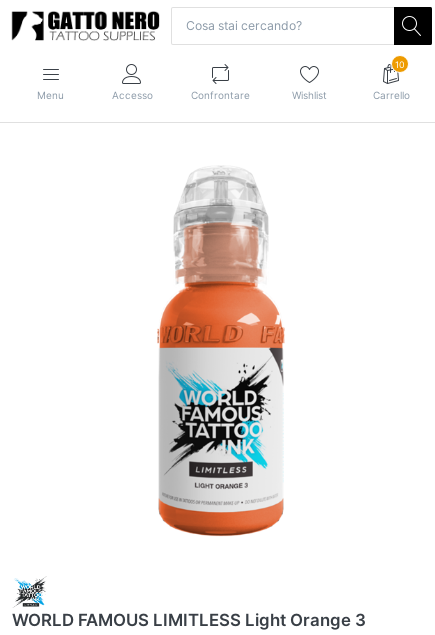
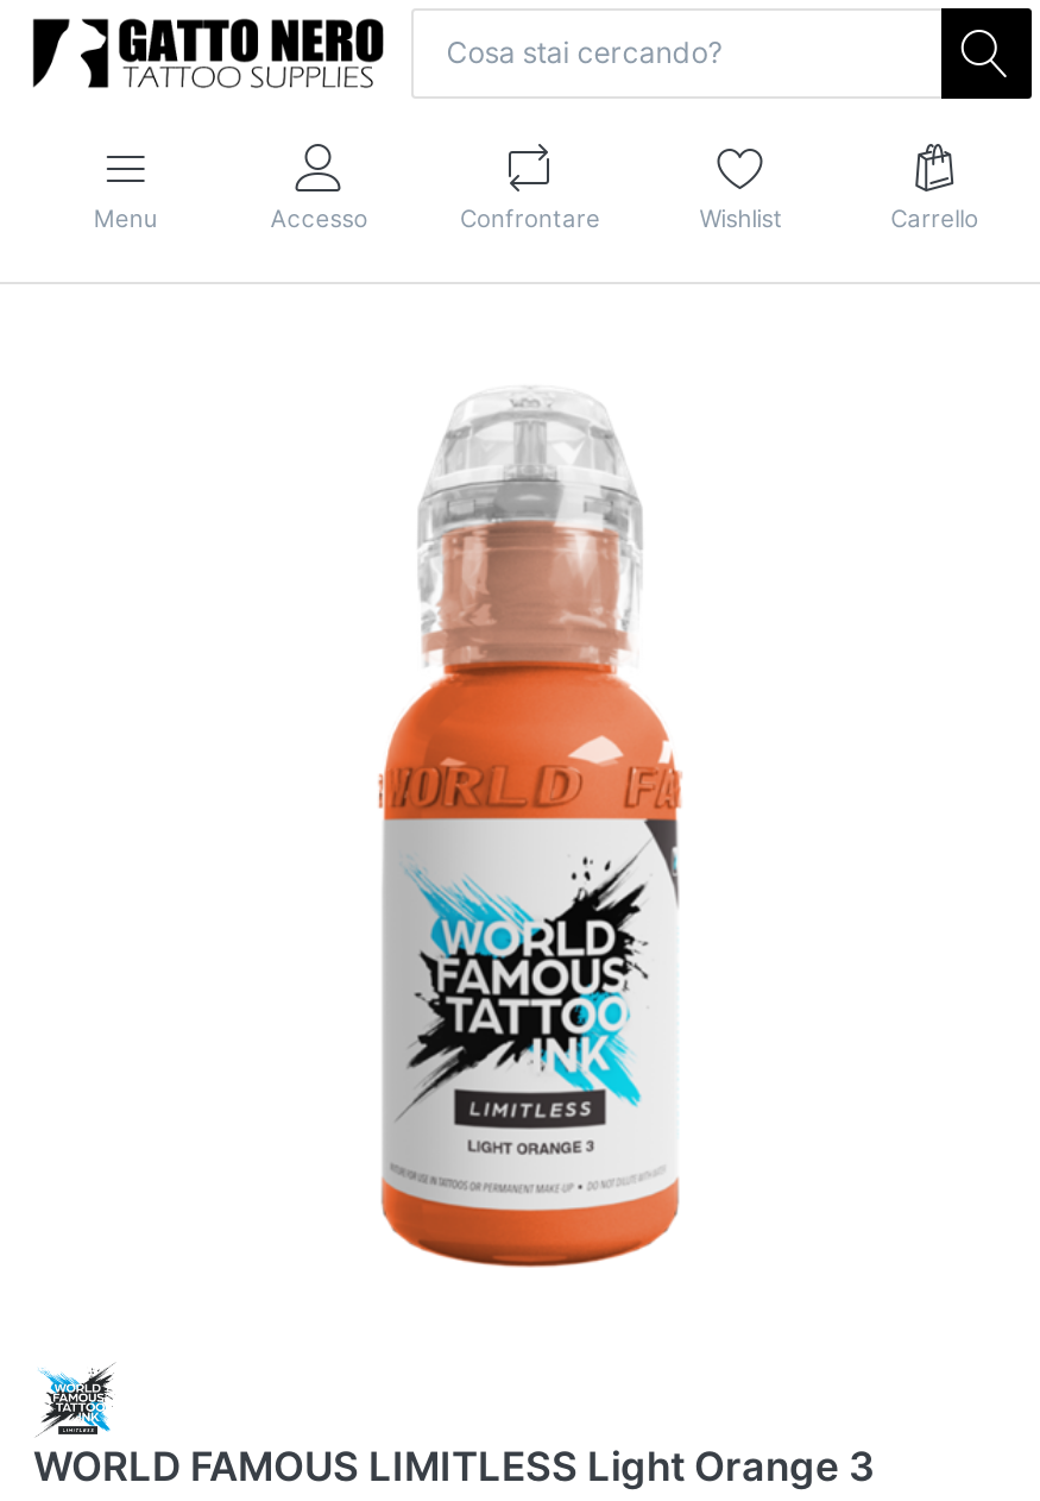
[395,59,405,70] 10 -> none

